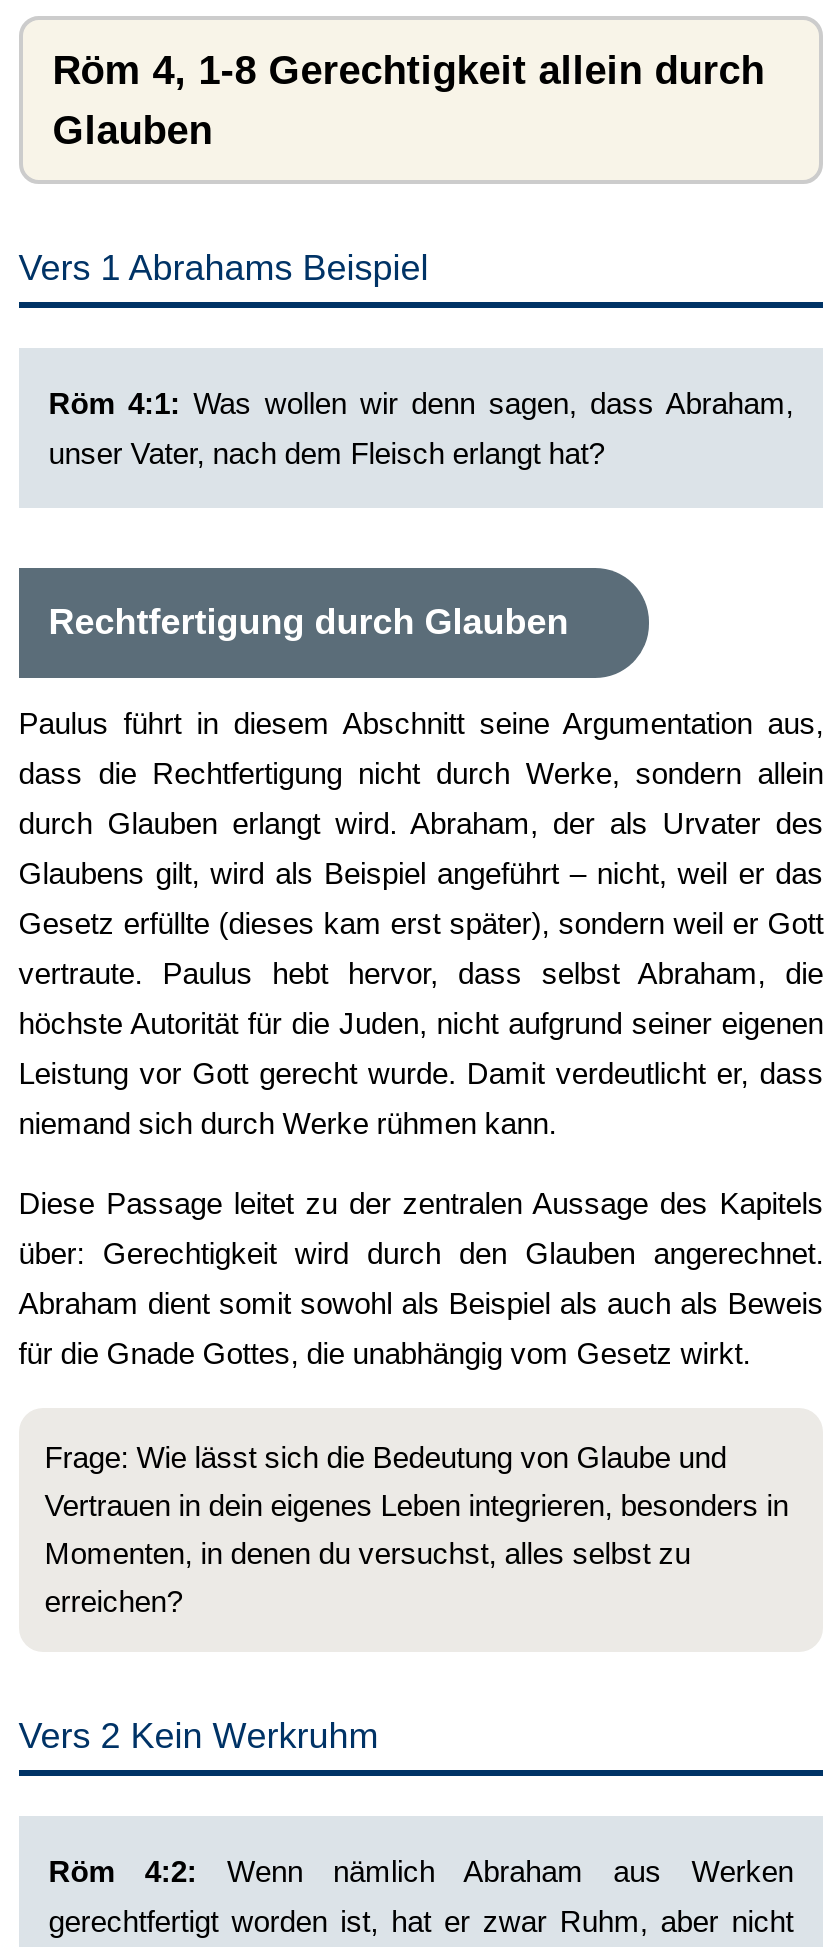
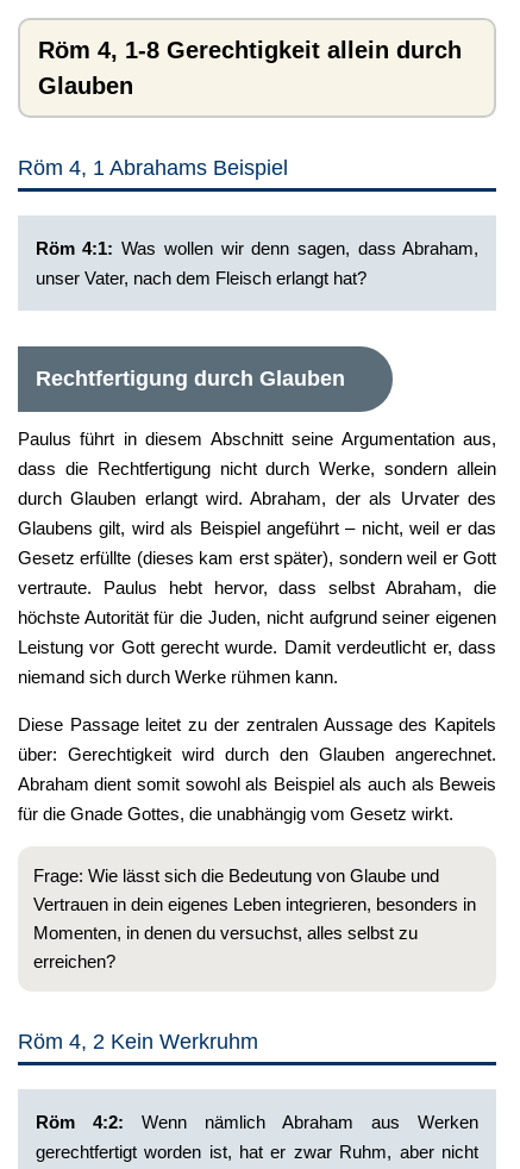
[19,248,429,288] Vers 1 Abrahams Beispiel -> [18,156,288,180] Röm 4, 1 Abrahams Beispiel
[19,1716,379,1756] Vers 2 Kein Werkruhm -> [18,1030,258,1054] Röm 4, 2 Kein Werkruhm

